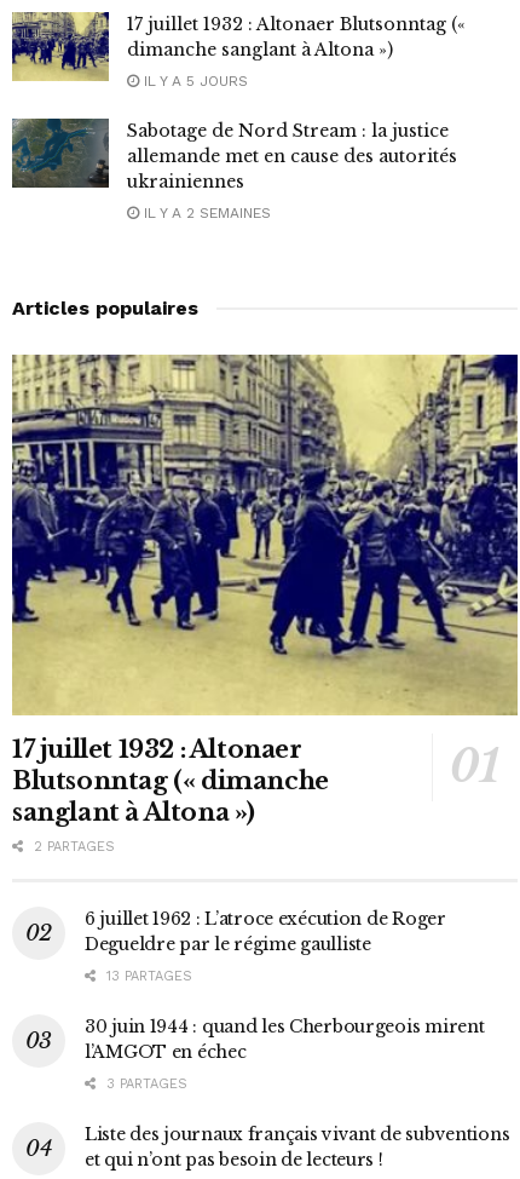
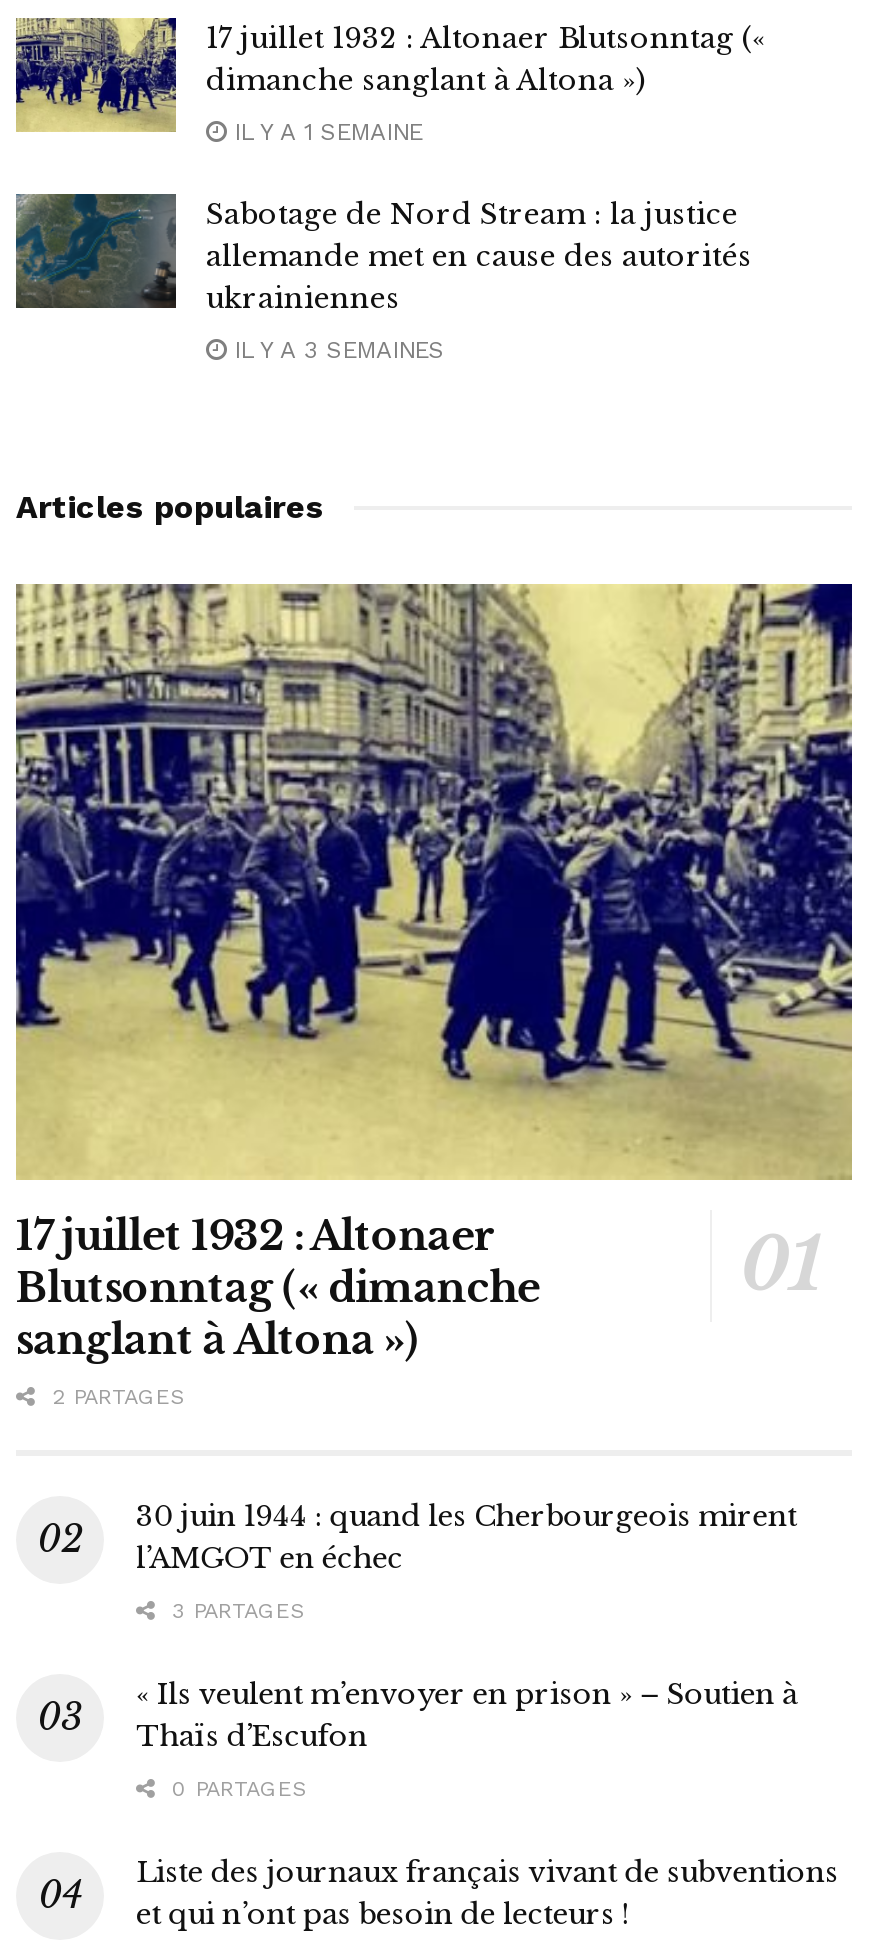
[139,72,248,89] IL Y A 5 JOURS -> [226,117,422,145] IL Y A 1 SEMAINE
[139,204,271,221] IL Y A 2 SEMAINES -> [226,335,444,363] IL Y A 3 SEMAINES
[85,908,446,985] 6 juillet 1962 : L’atroce exécution de Roger | Degueldre par le régime gaulliste | 13 PARTAGES -> none
moved [85,1016,484,1092] -> [136,1499,797,1625]: 30 juin 1944 : quand les Cherbourgeois mirent | l’AMGOT en échec | 3 PARTAGES
none -> [136,1677,798,1803] « Ils veulent m’envoyer en prison » – Soutien à | Thaïs d’Escufon | 0 PARTAGES

